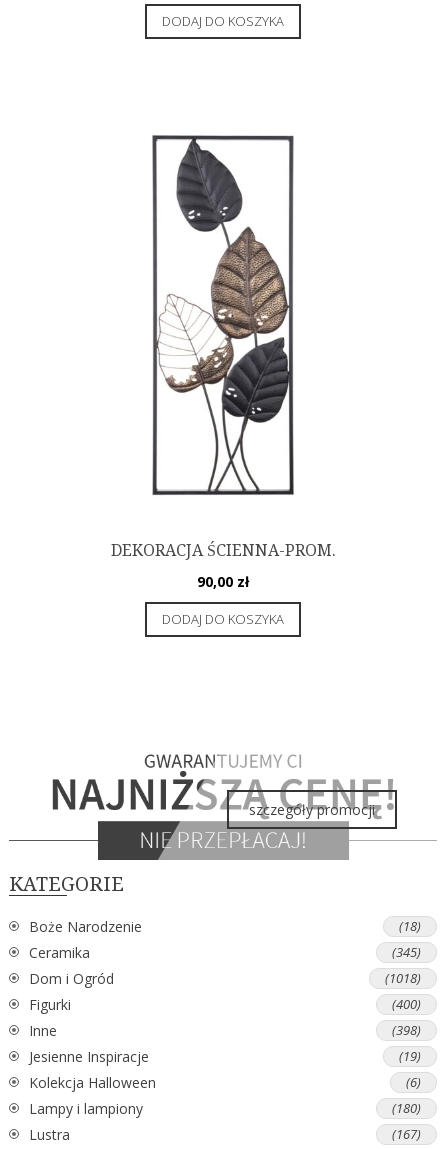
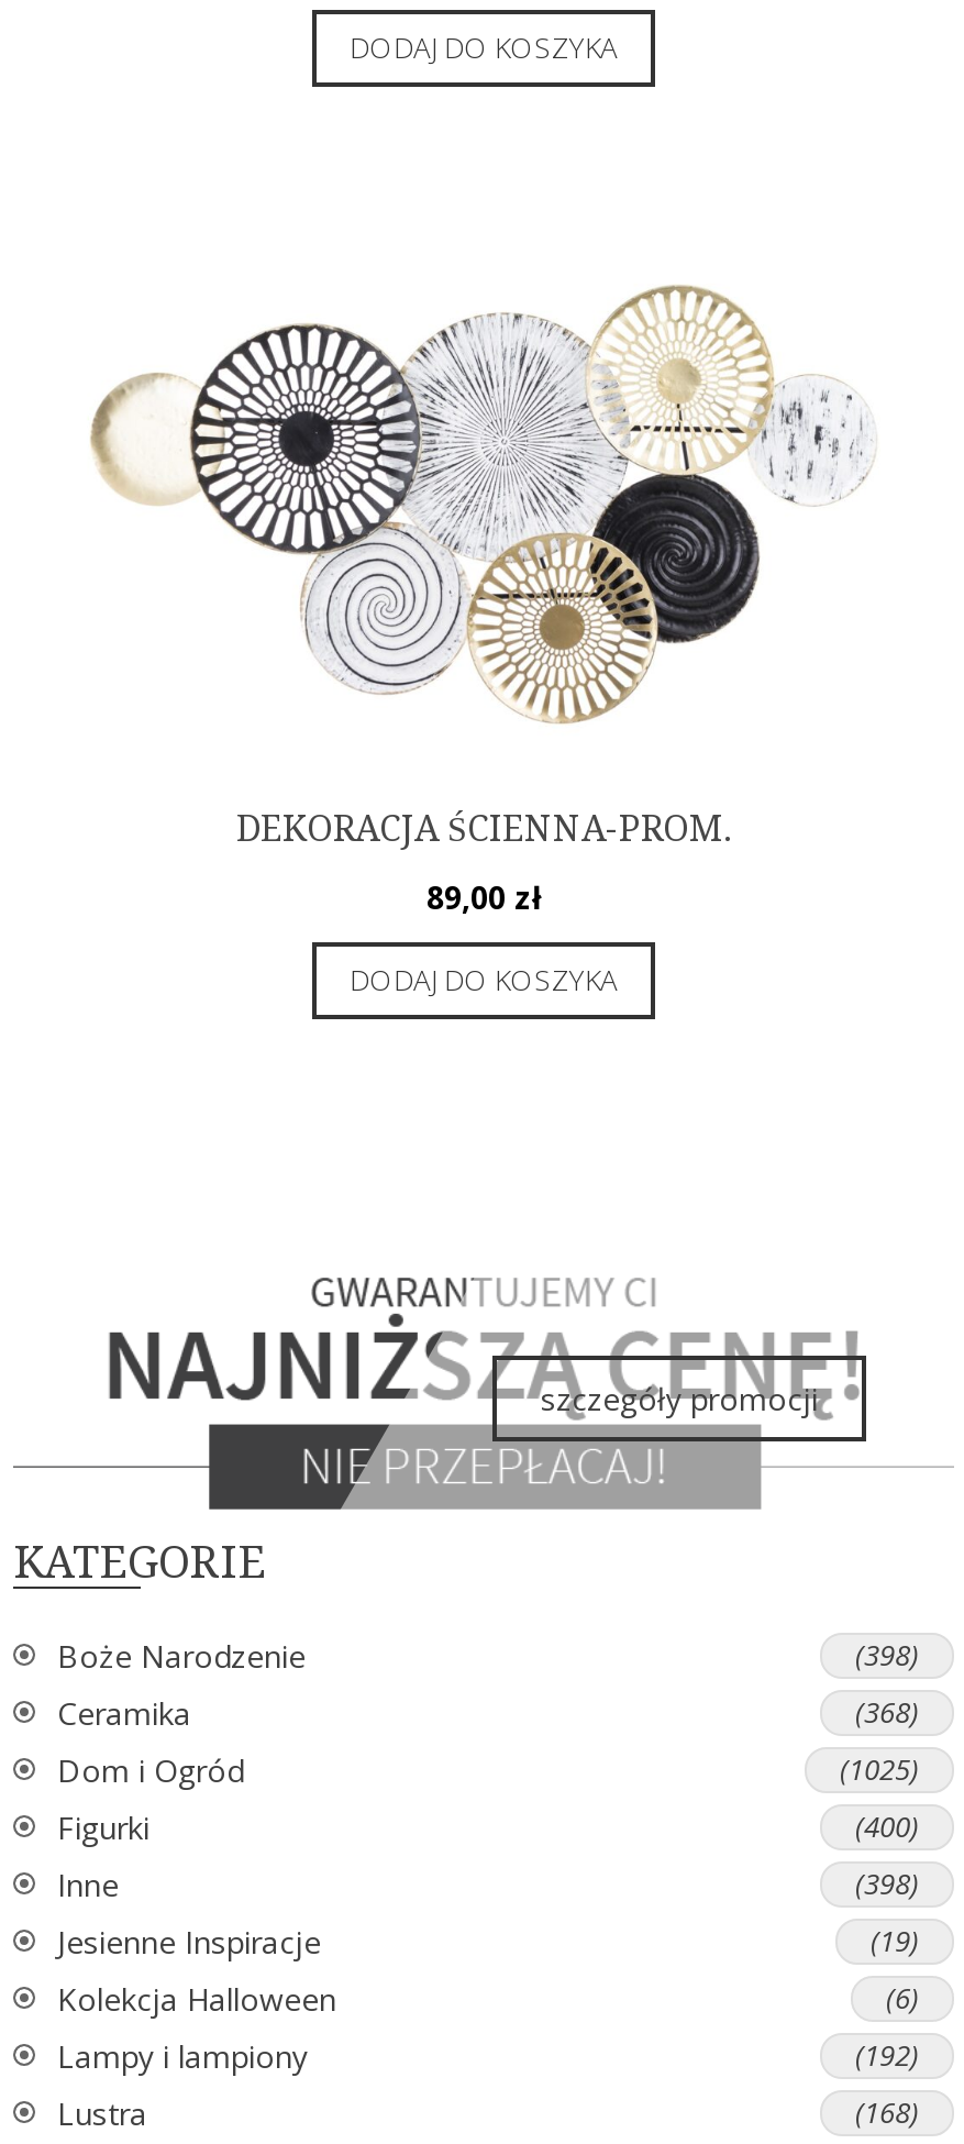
[145,134,301,496] [image] -> [88,283,868,727] [image]
[197,572,249,591] 90,00 zł -> [426,877,541,919] 89,00 zł
[399,917,421,935] (18) -> [855,1634,919,1674] (398)
[392,943,421,961] (345) -> [855,1691,919,1731] (368)
[385,969,421,987] (1018) -> [840,1749,919,1788] (1025)
[392,1099,421,1117] (180) -> [855,2034,919,2074] (192)
[392,1125,421,1143] (167) -> [855,2092,919,2131] (168)

